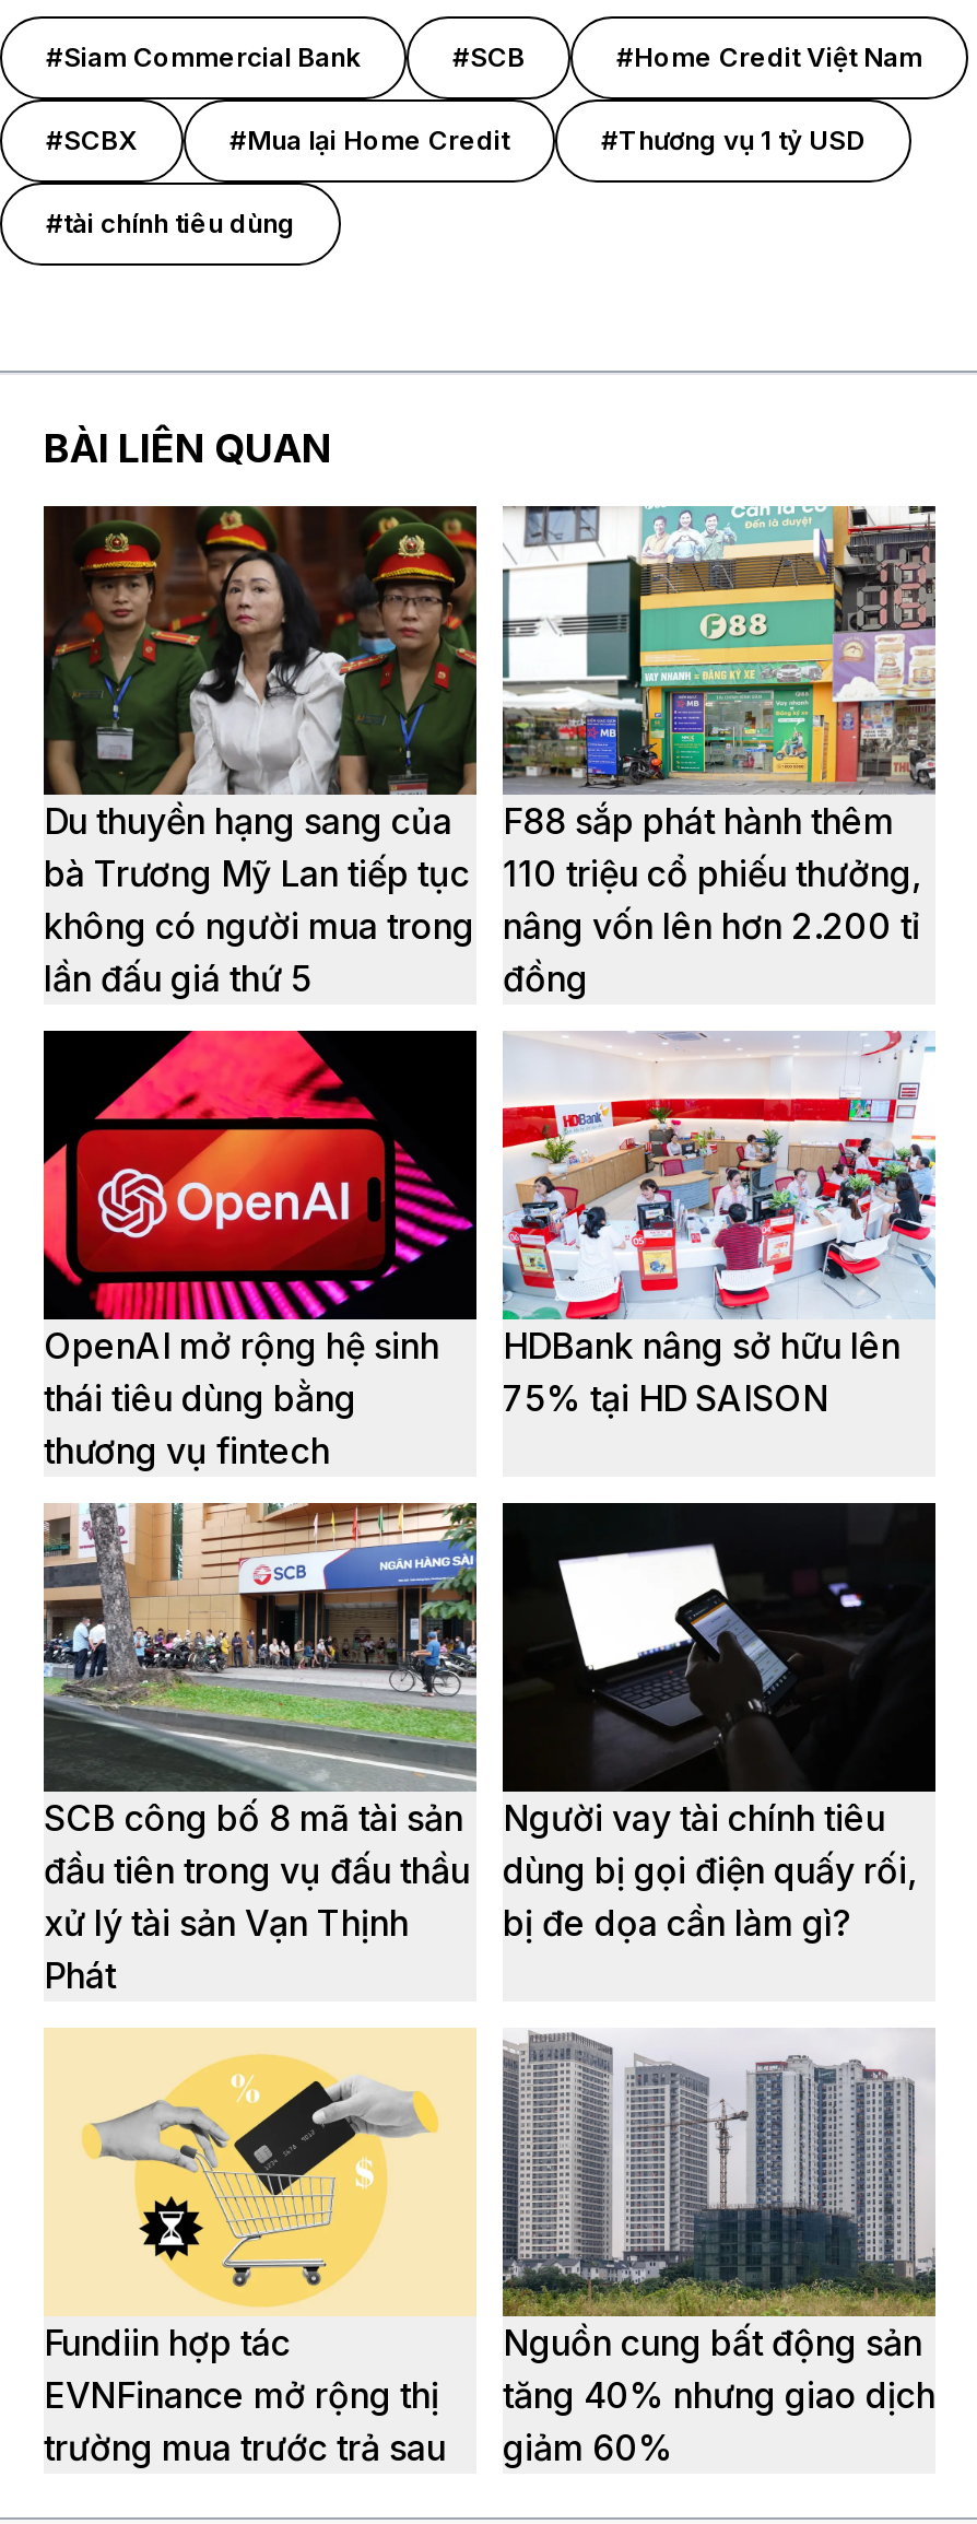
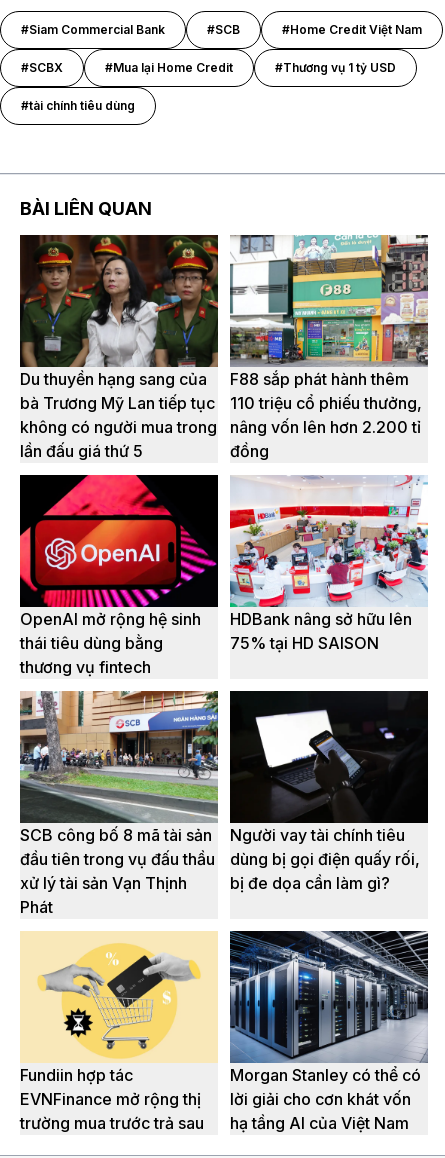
[501,2028,938,2470] [image] | Nguồn cung bất động sản | tăng 40% nhưng giao dịch | giảm 60% -> [229,930,429,1133] [image] | Morgan Stanley có thể có | lời giải cho cơn khát vốn | hạ tầng AI của Việt Nam

